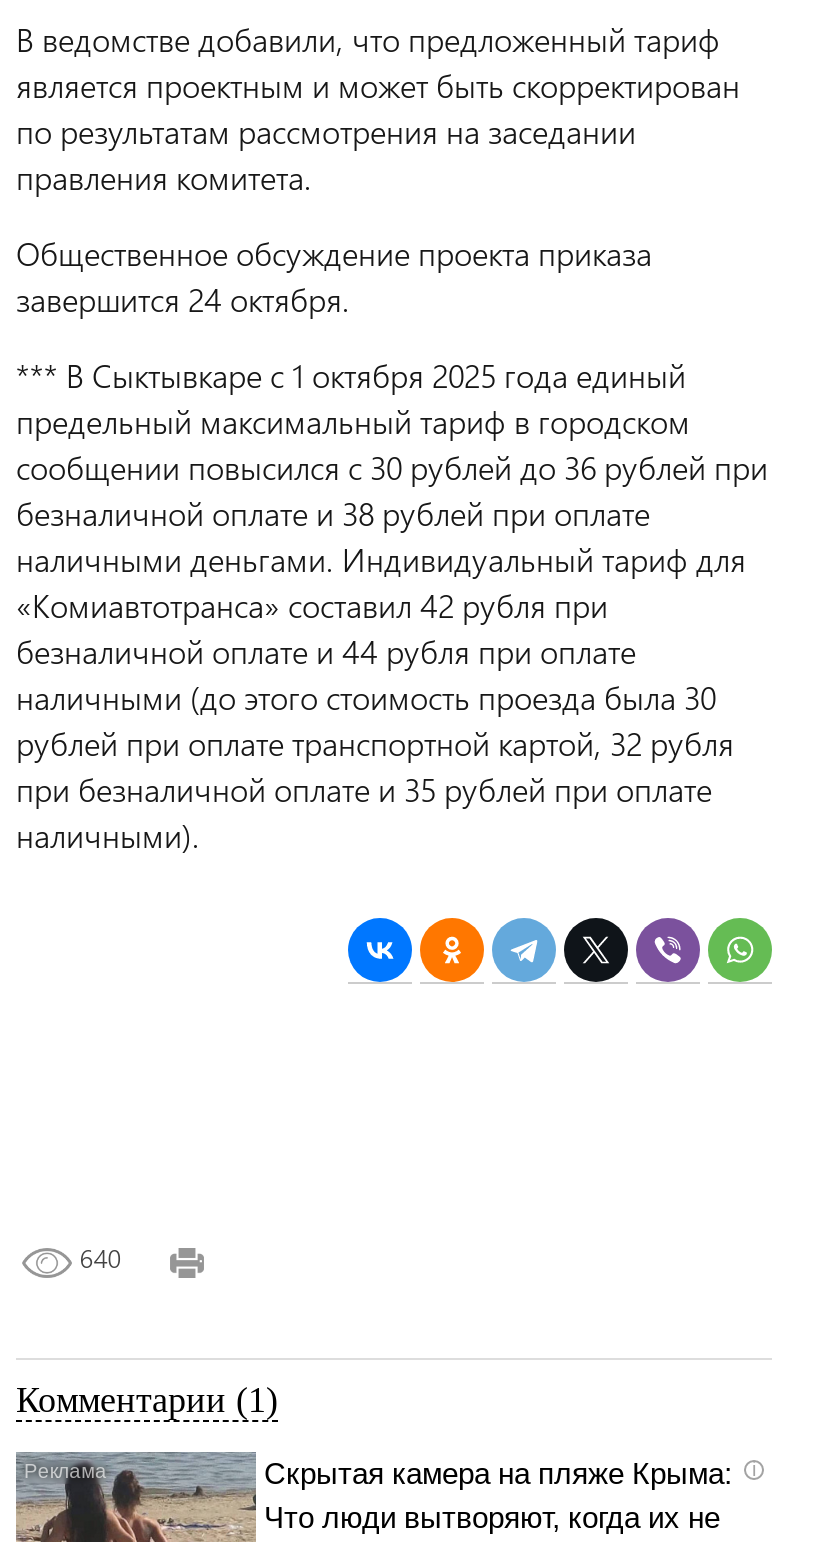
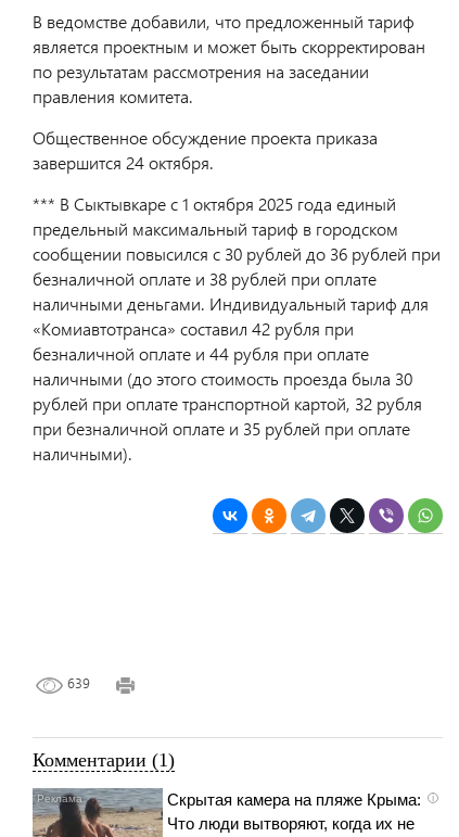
[71,1241,129,1275] 640 -> [63,674,94,692] 639

